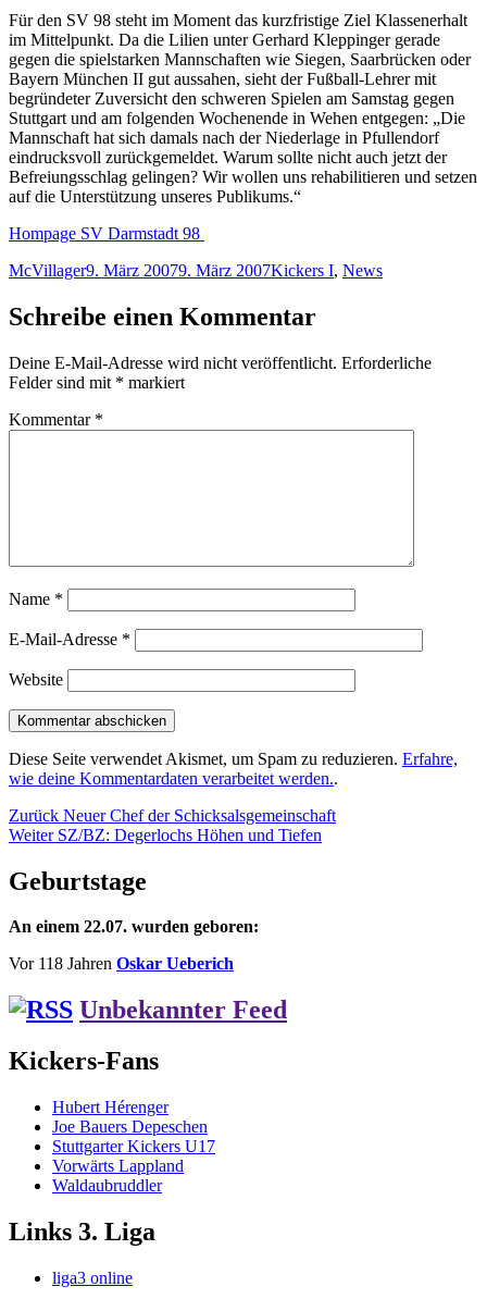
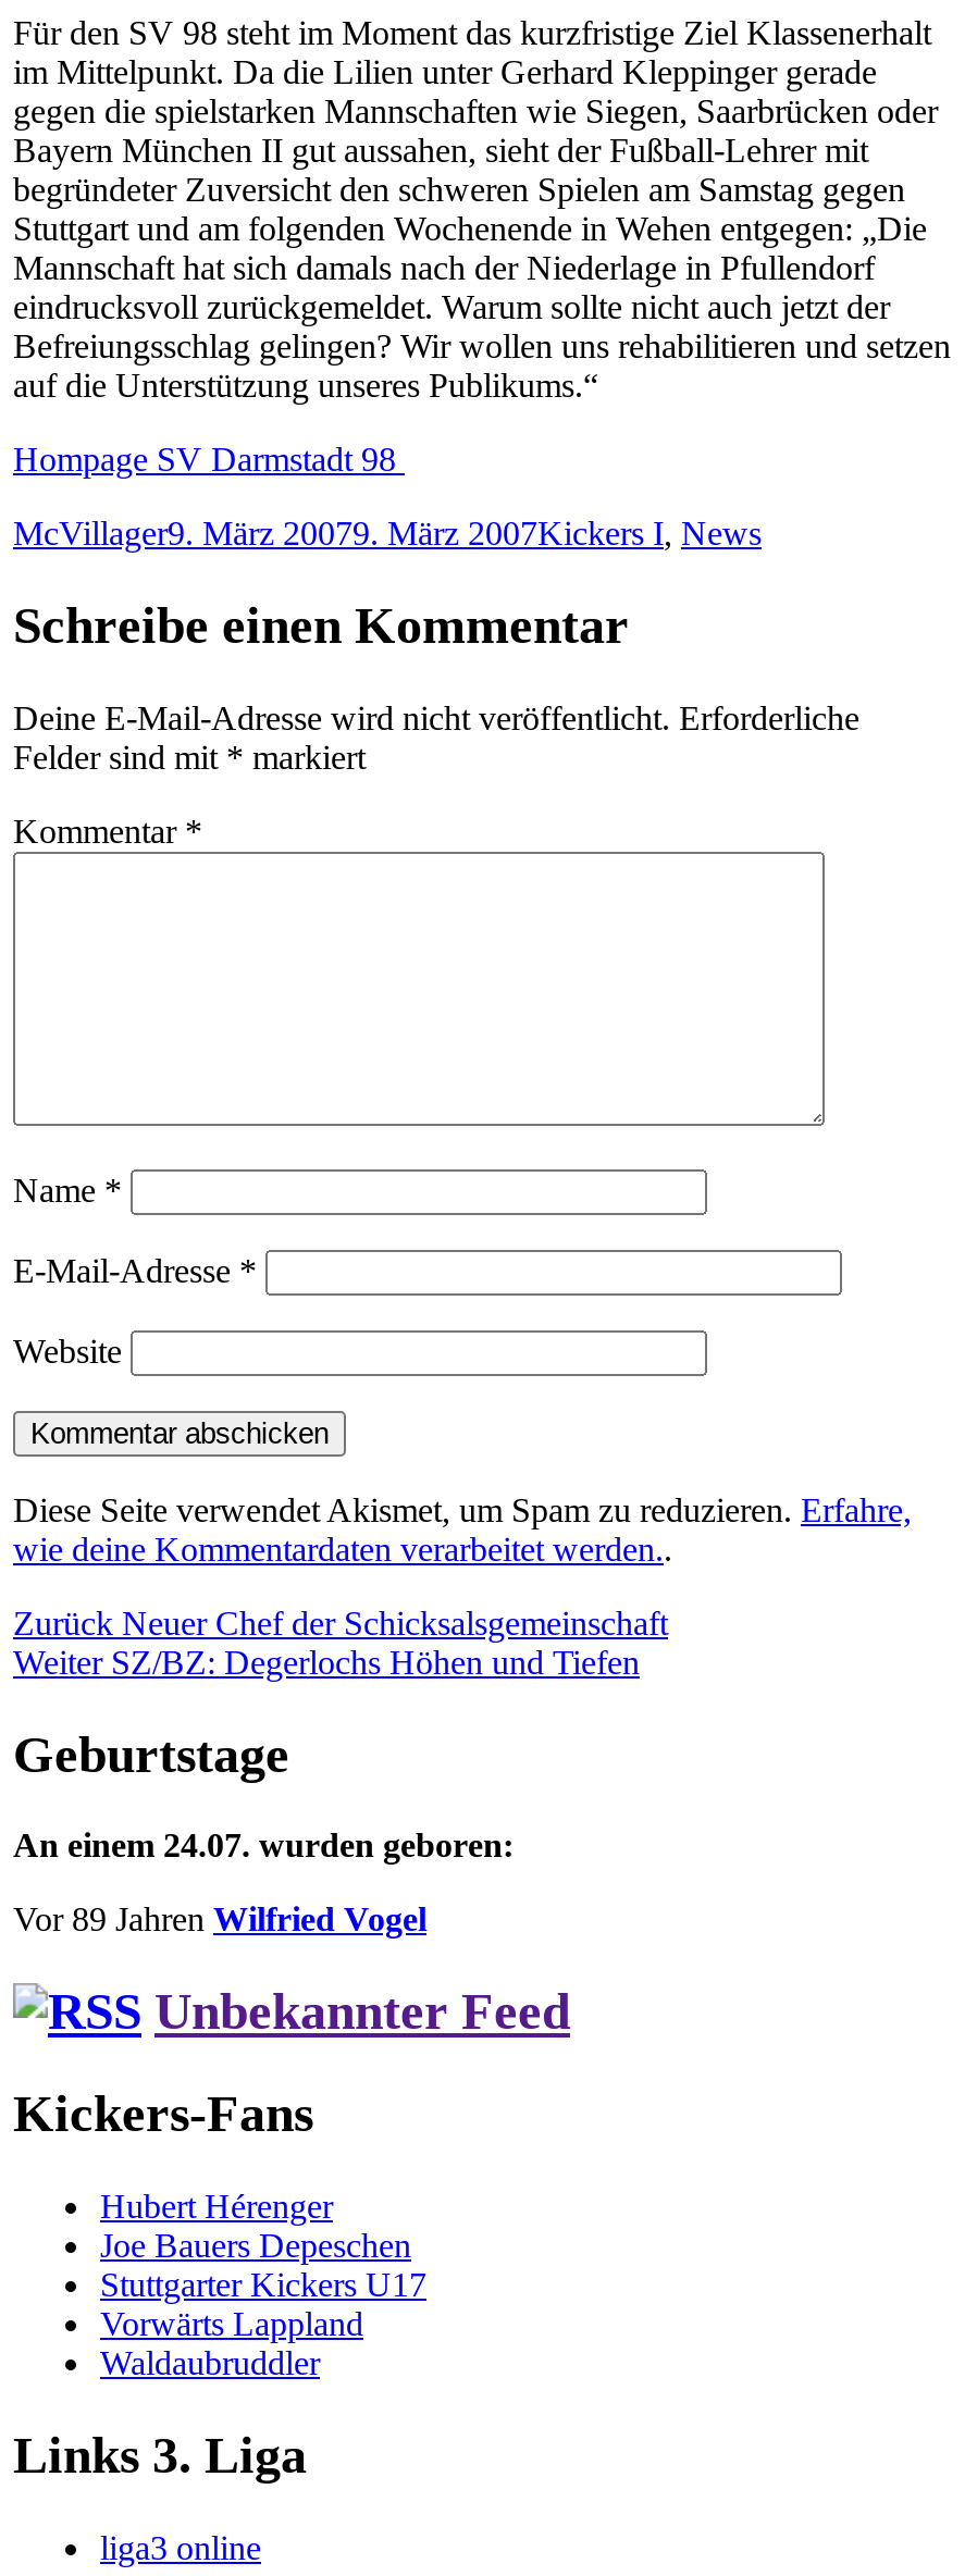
[9,918,259,936] An einem 22.07. wurden geboren: -> [13,1827,514,1864] An einem 24.07. wurden geboren:
[9,955,234,973] Vor 118 Jahren Oskar Ueberich -> [13,1901,426,1938] Vor 89 Jahren Wilfried Vogel

